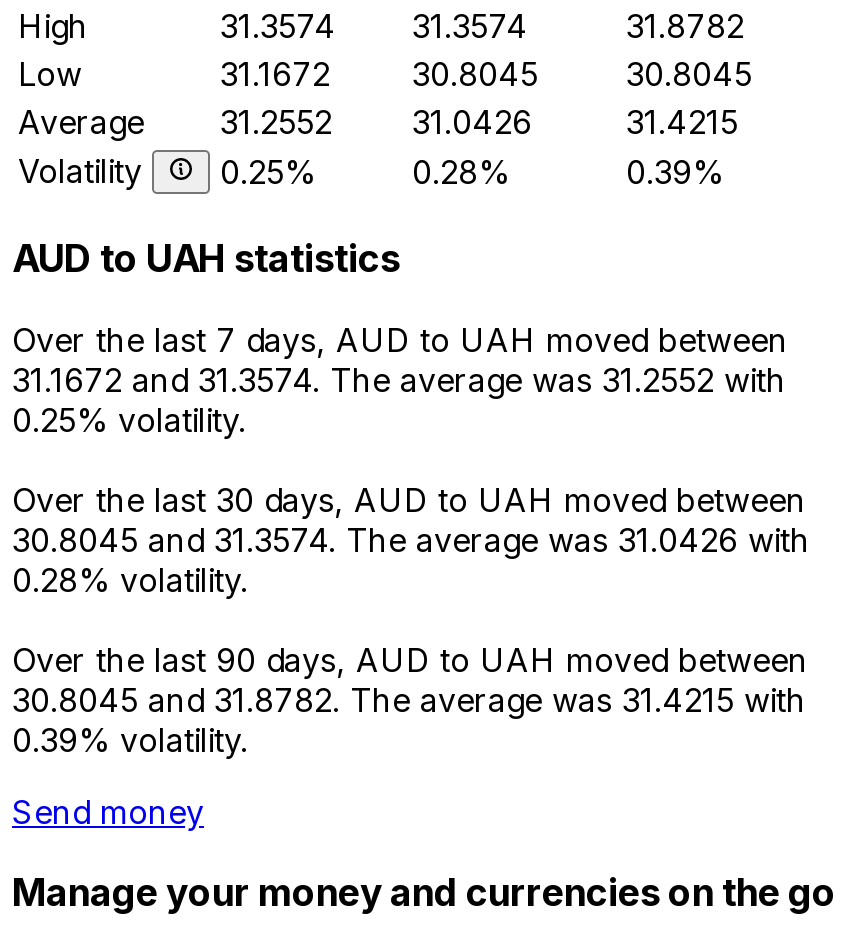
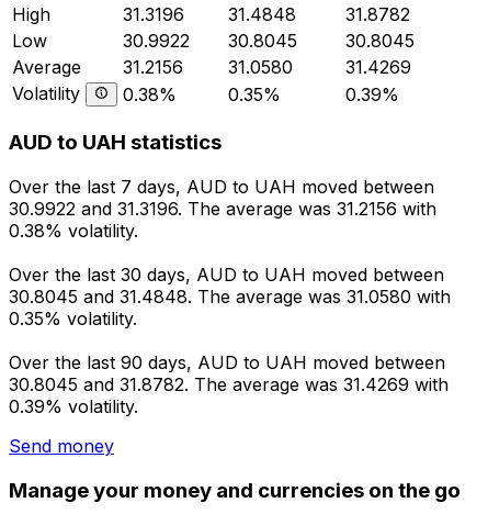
[220,5,336,45] 31.3574 -> [123,3,184,25] 31.3196
[412,5,528,45] 31.3574 -> [228,3,296,25] 31.4848
[220,53,330,93] 31.1672 -> [123,29,190,51] 30.9922
[220,101,332,141] 31.2552 -> [123,56,183,78] 31.2156
[412,101,532,141] 31.0426 -> [228,56,293,78] 31.0580
[626,101,738,141] 31.4215 -> [345,56,411,78] 31.4269
[18,150,316,191] Volatility 0.25% -> [12,82,177,105] Volatility 0.38%
[412,151,510,191] 0.28% -> [228,83,281,105] 0.35%
[12,360,786,400] 31.1672 and 31.3574. The average was 31.2552 with -> [9,198,436,220] 30.9922 and 31.3196. The average was 31.2156 with
[12,400,246,440] 0.25% volatility. -> [9,220,138,242] 0.38% volatility.
[12,520,810,560] 30.8045 and 31.3574. The average was 31.0426 with -> [9,286,451,308] 30.8045 and 31.4848. The average was 31.0580 with
[12,560,248,600] 0.28% volatility. -> [9,308,137,330] 0.35% volatility.
[12,680,806,720] 30.8045 and 31.8782. The average was 31.4215 with -> [9,374,449,395] 30.8045 and 31.8782. The average was 31.4269 with

